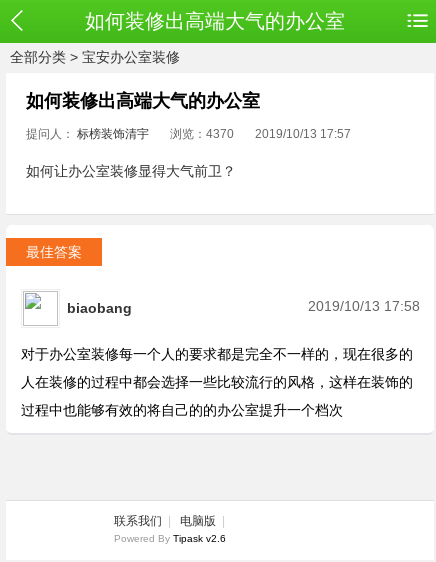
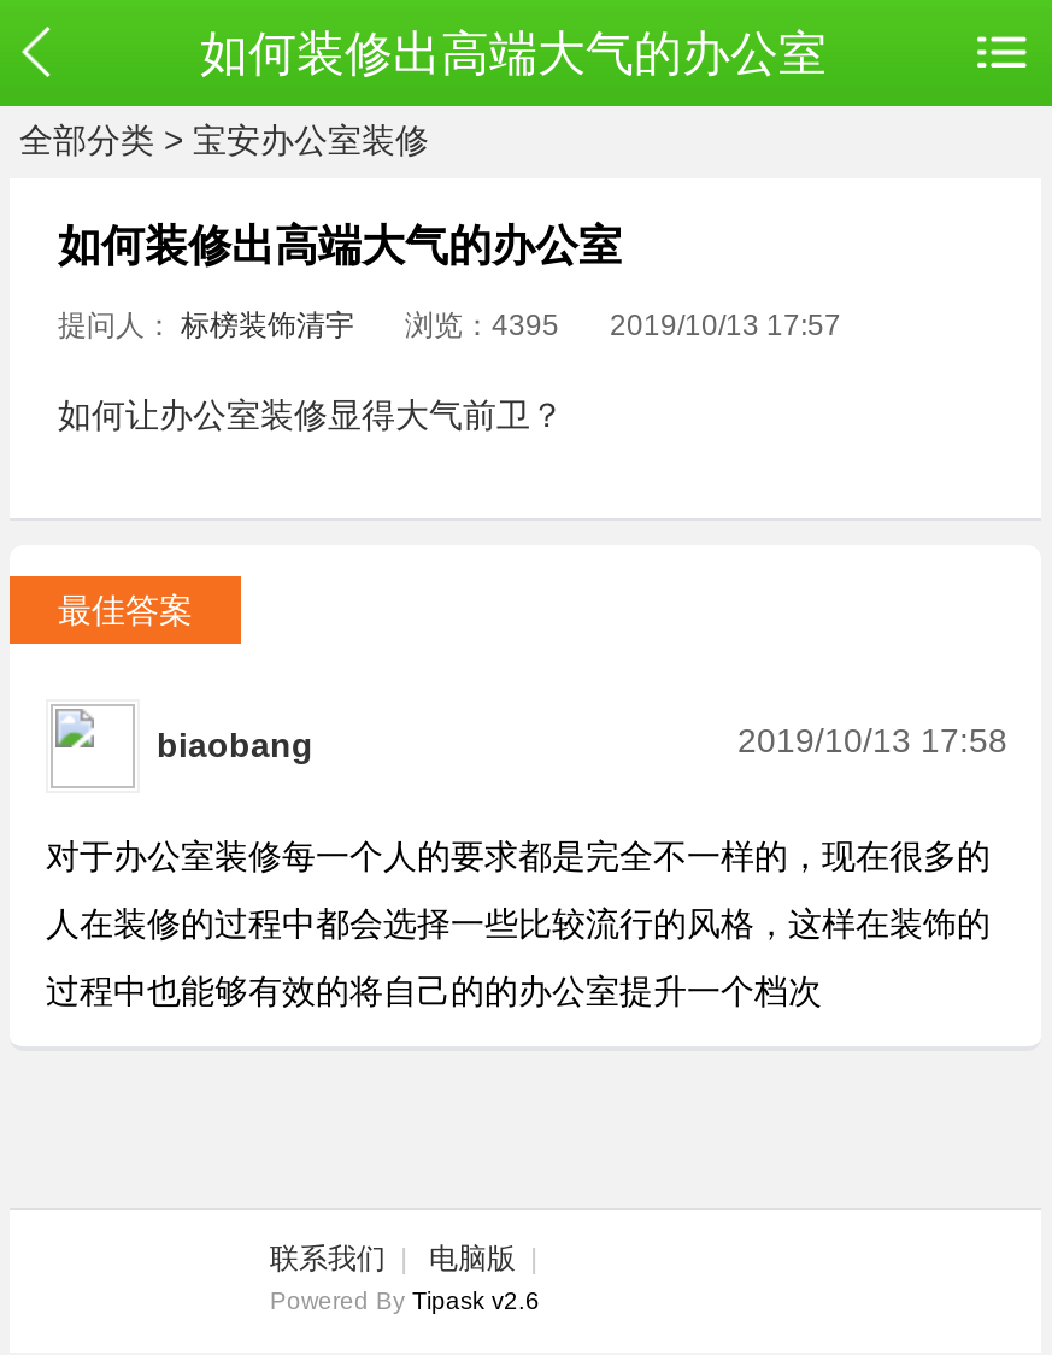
[26,127,351,141] 提问人：标榜装饰清宇 浏览：4370 2019/10/13 17:57 -> [58,309,841,342] 提问人：标榜装饰清宇 浏览：4395 2019/10/13 17:57

